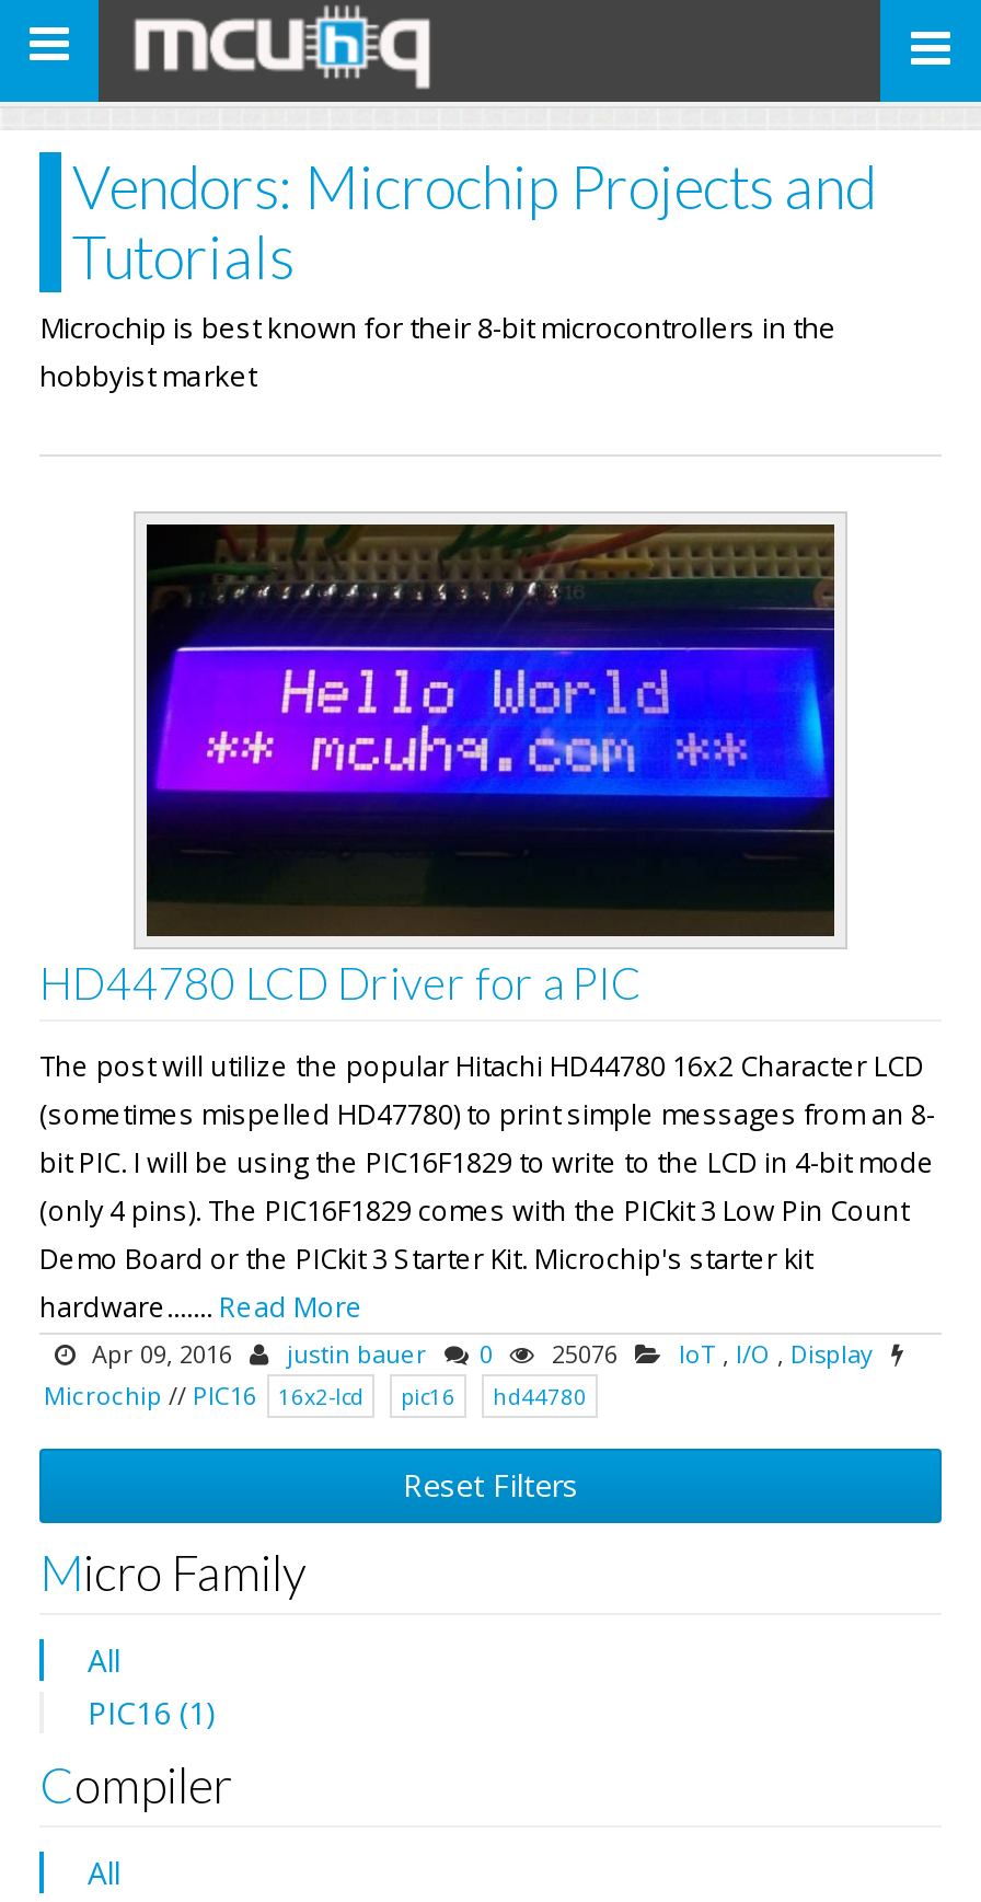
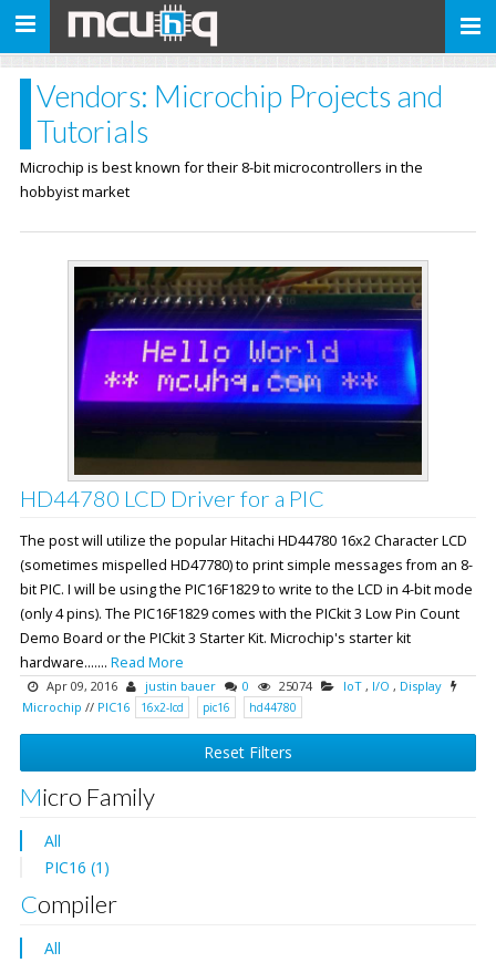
[85,1337,874,1370] Apr 09, 2016 justin bauer 0 25076 IoT, I/O, Display -> [43,677,442,694] Apr 09, 2016 justin bauer 0 25074 IoT, I/O, Display

